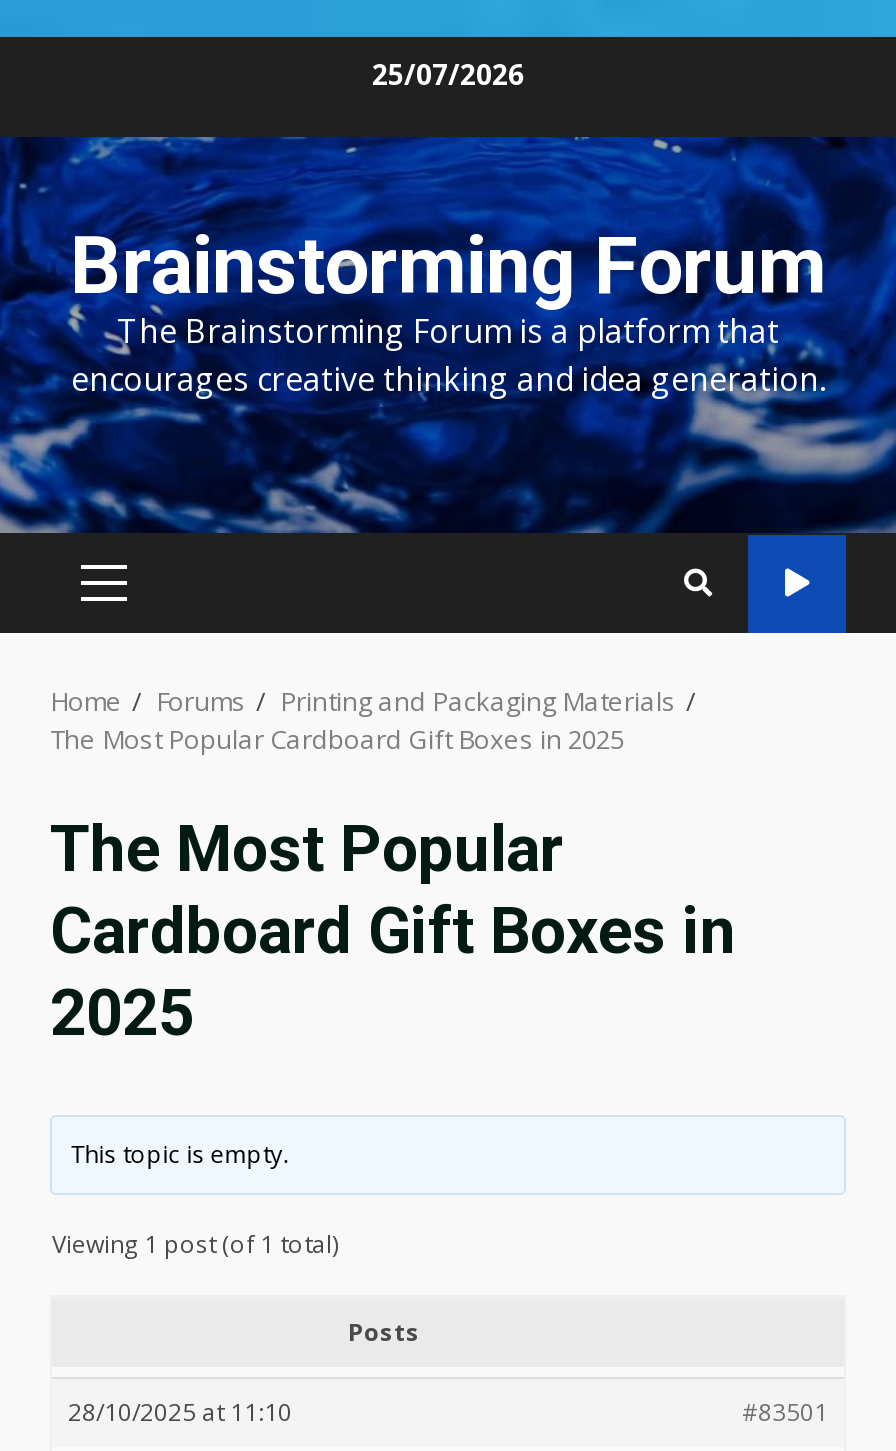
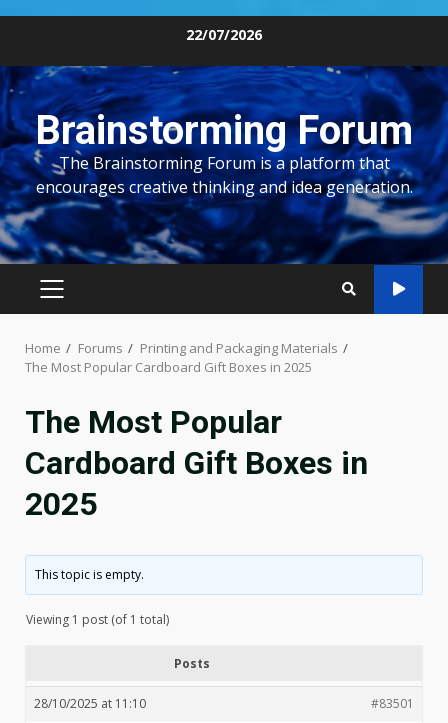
[372,54,524,92] 25/07/2026 -> [186,24,262,43] 22/07/2026

